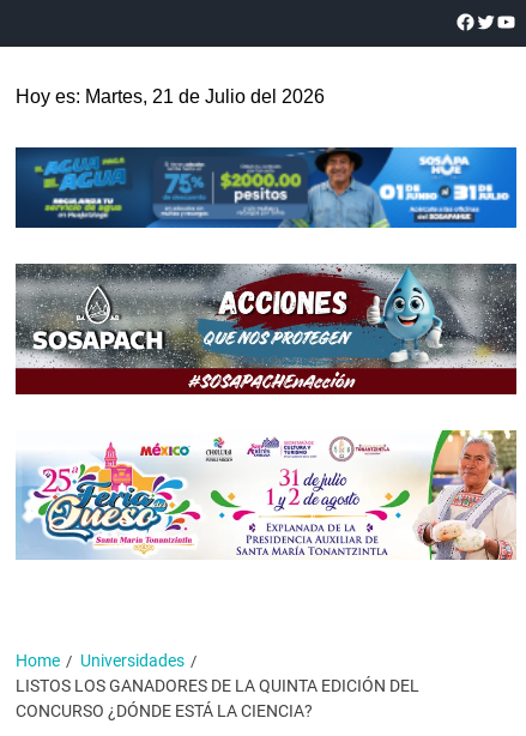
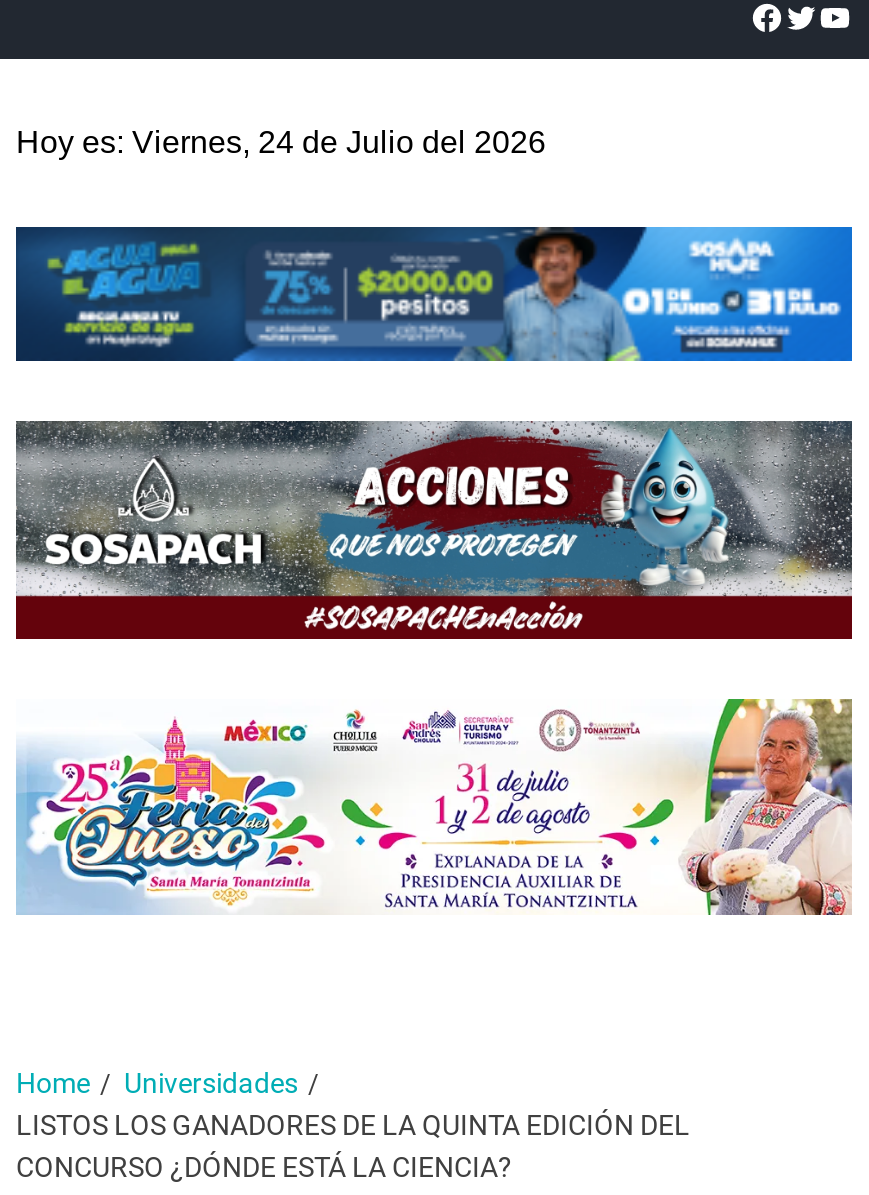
[16,86,325,107] Hoy es: Martes, 21 de Julio del 2026 -> [16,125,546,159] Hoy es: Viernes, 24 de Julio del 2026

